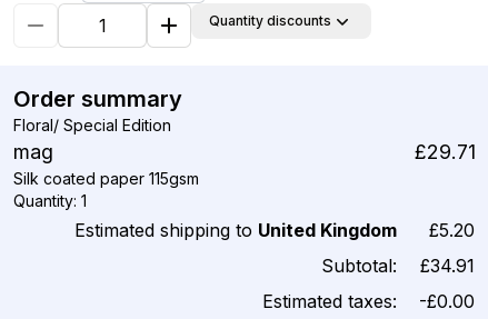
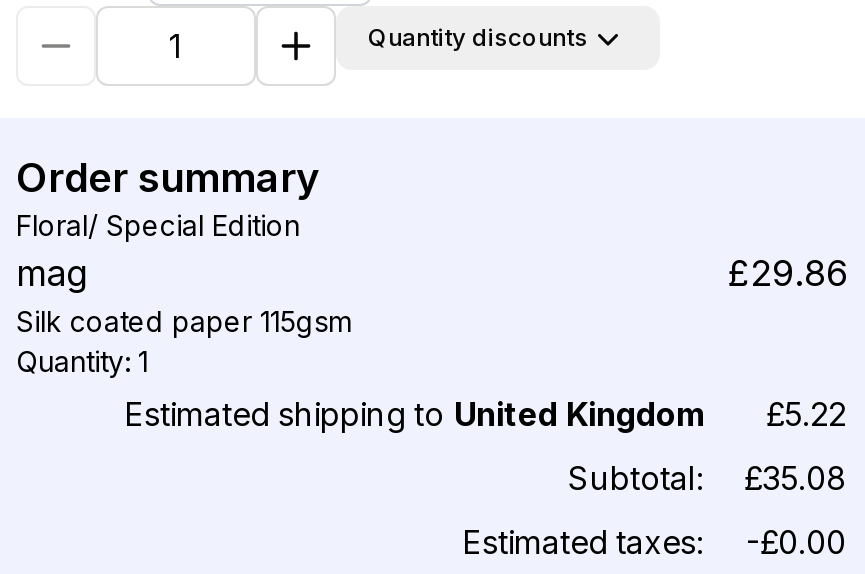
[415,140,476,163] £29.71 -> [728,252,848,294] £29.86
[74,219,475,241] Estimated shipping to United Kingdom £5.20 -> [124,394,846,434] Estimated shipping to United Kingdom £5.22
[321,255,475,277] Subtotal: £34.91 -> [568,458,846,498] Subtotal: £35.08

